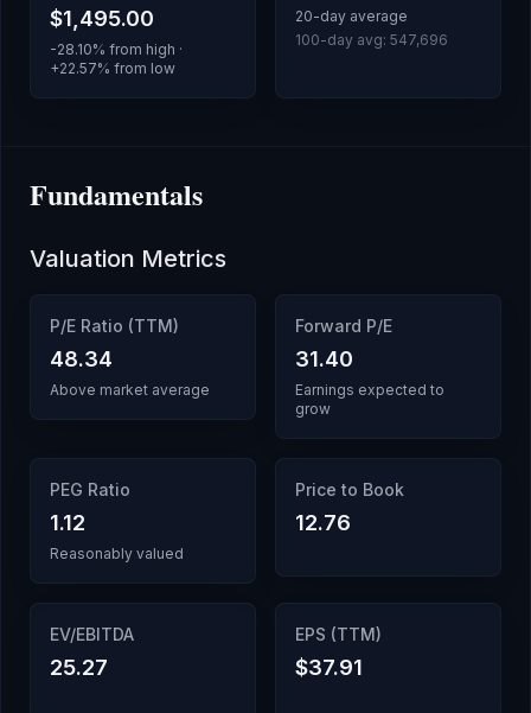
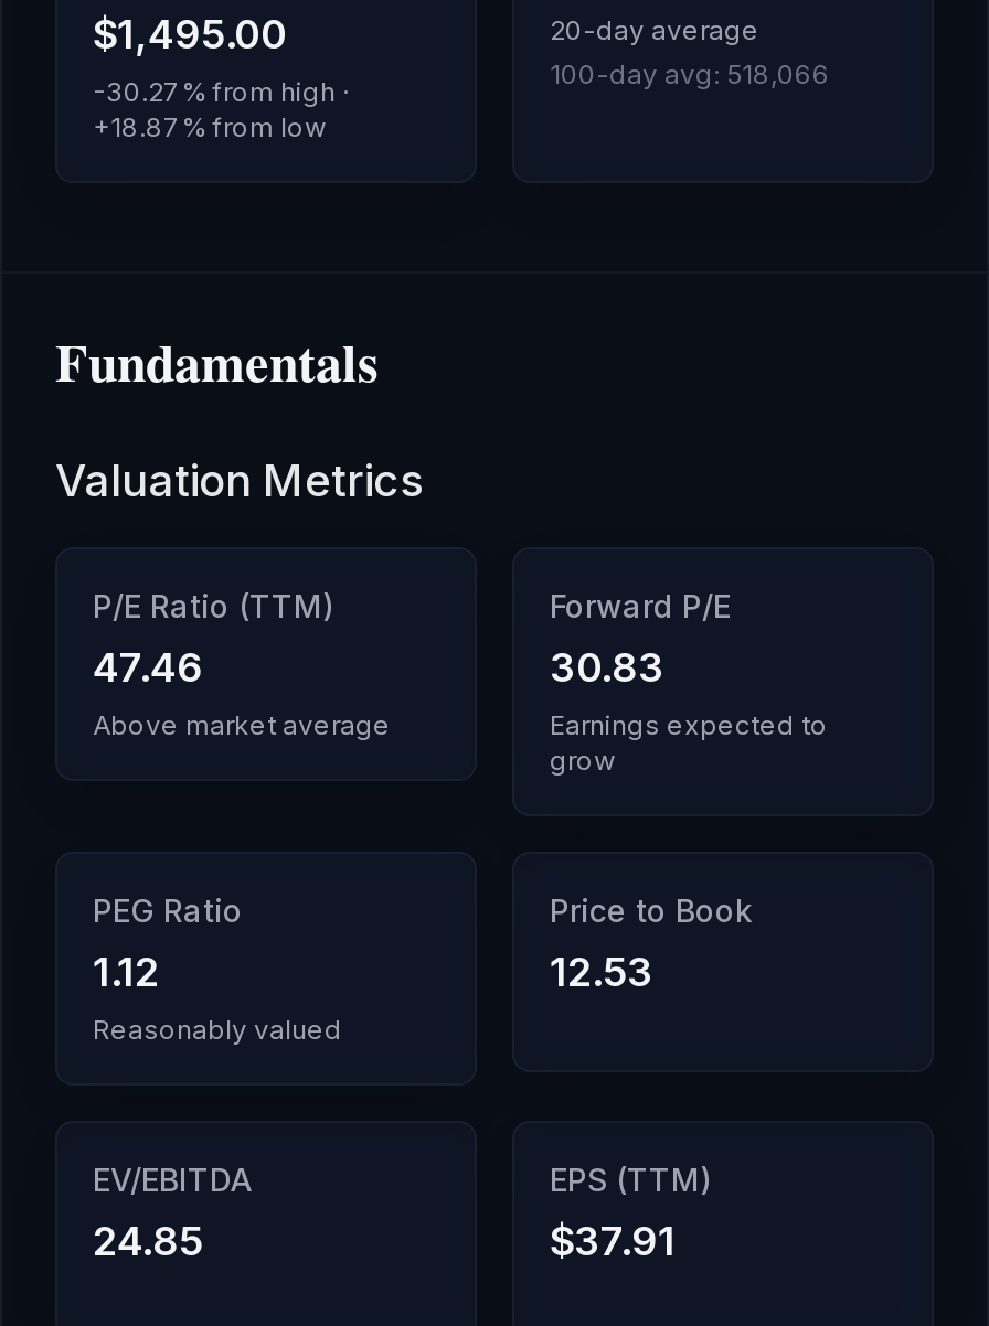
[295,31,448,49] 100-day avg: 547,696 -> [550,57,830,90] 100-day avg: 518,066
[50,40,183,58] -28.10% from high · -> [93,75,349,108] -30.27% from high ·
[50,59,175,77] +22.57% from low -> [93,110,327,143] +18.87% from low
[50,346,113,371] 48.34 -> [93,644,203,691] 47.46
[295,346,353,371] 31.40 -> [550,644,664,691] 30.83
[295,510,351,535] 12.76 -> [550,949,653,995] 12.53
[50,655,108,680] 25.27 -> [93,1218,203,1264] 24.85

